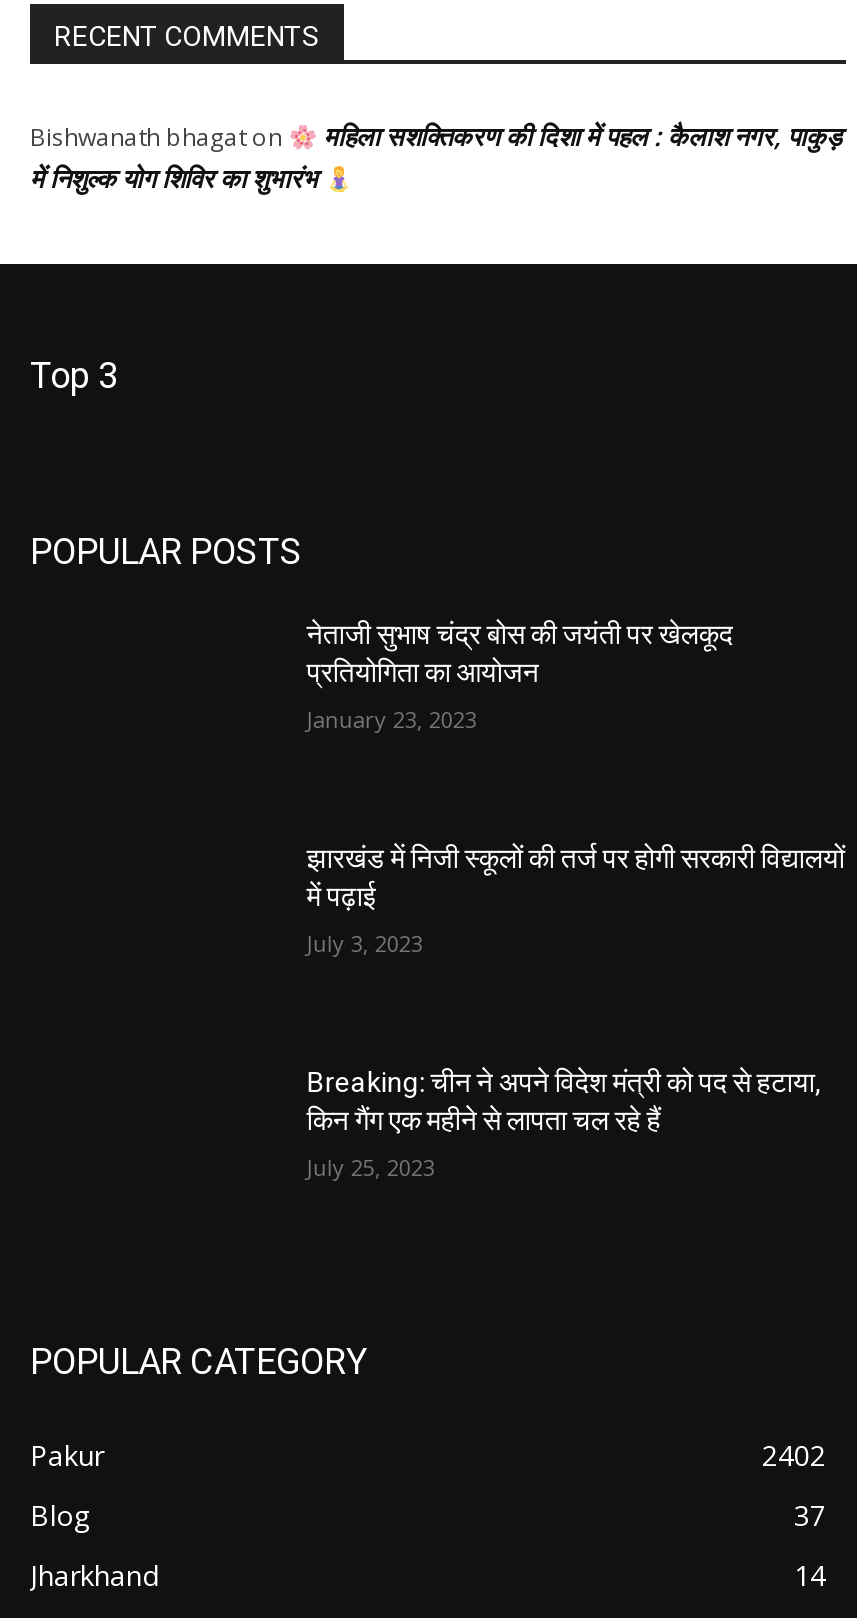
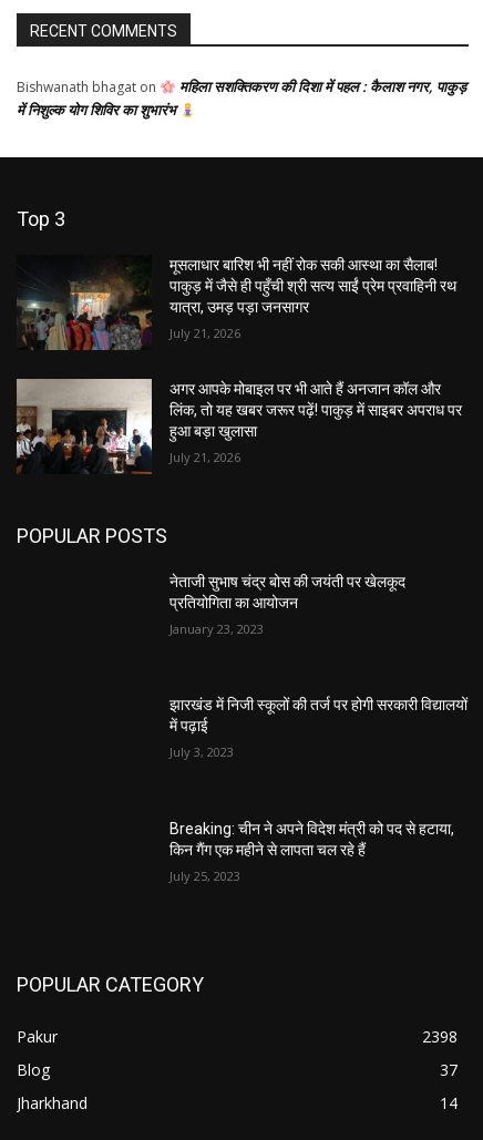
none -> [16,378,153,475] [image]
none -> [17,256,462,465] [image] | मूसलाधार बारिश भी नहीं रोक सकी आस्था का सैलाब! | पाकुड़ में जैसे ही पहुँची श्री सत्य साईं प्रेम प्रवाहिनी रथ | यात्रा, उमड़ पड़ा जनसागर | July 21, 2026 | अगर आपके मोबाइल पर भी आते हैं अनजान कॉल और | लिंक, तो यह खबर जरूर पढ़ें! पाकुड़ में साइबर अपराध पर | हुआ बड़ा खुलासा | July 21, 2026
[762,1436,826,1474] 2402 -> [422,1025,458,1046] 2398

